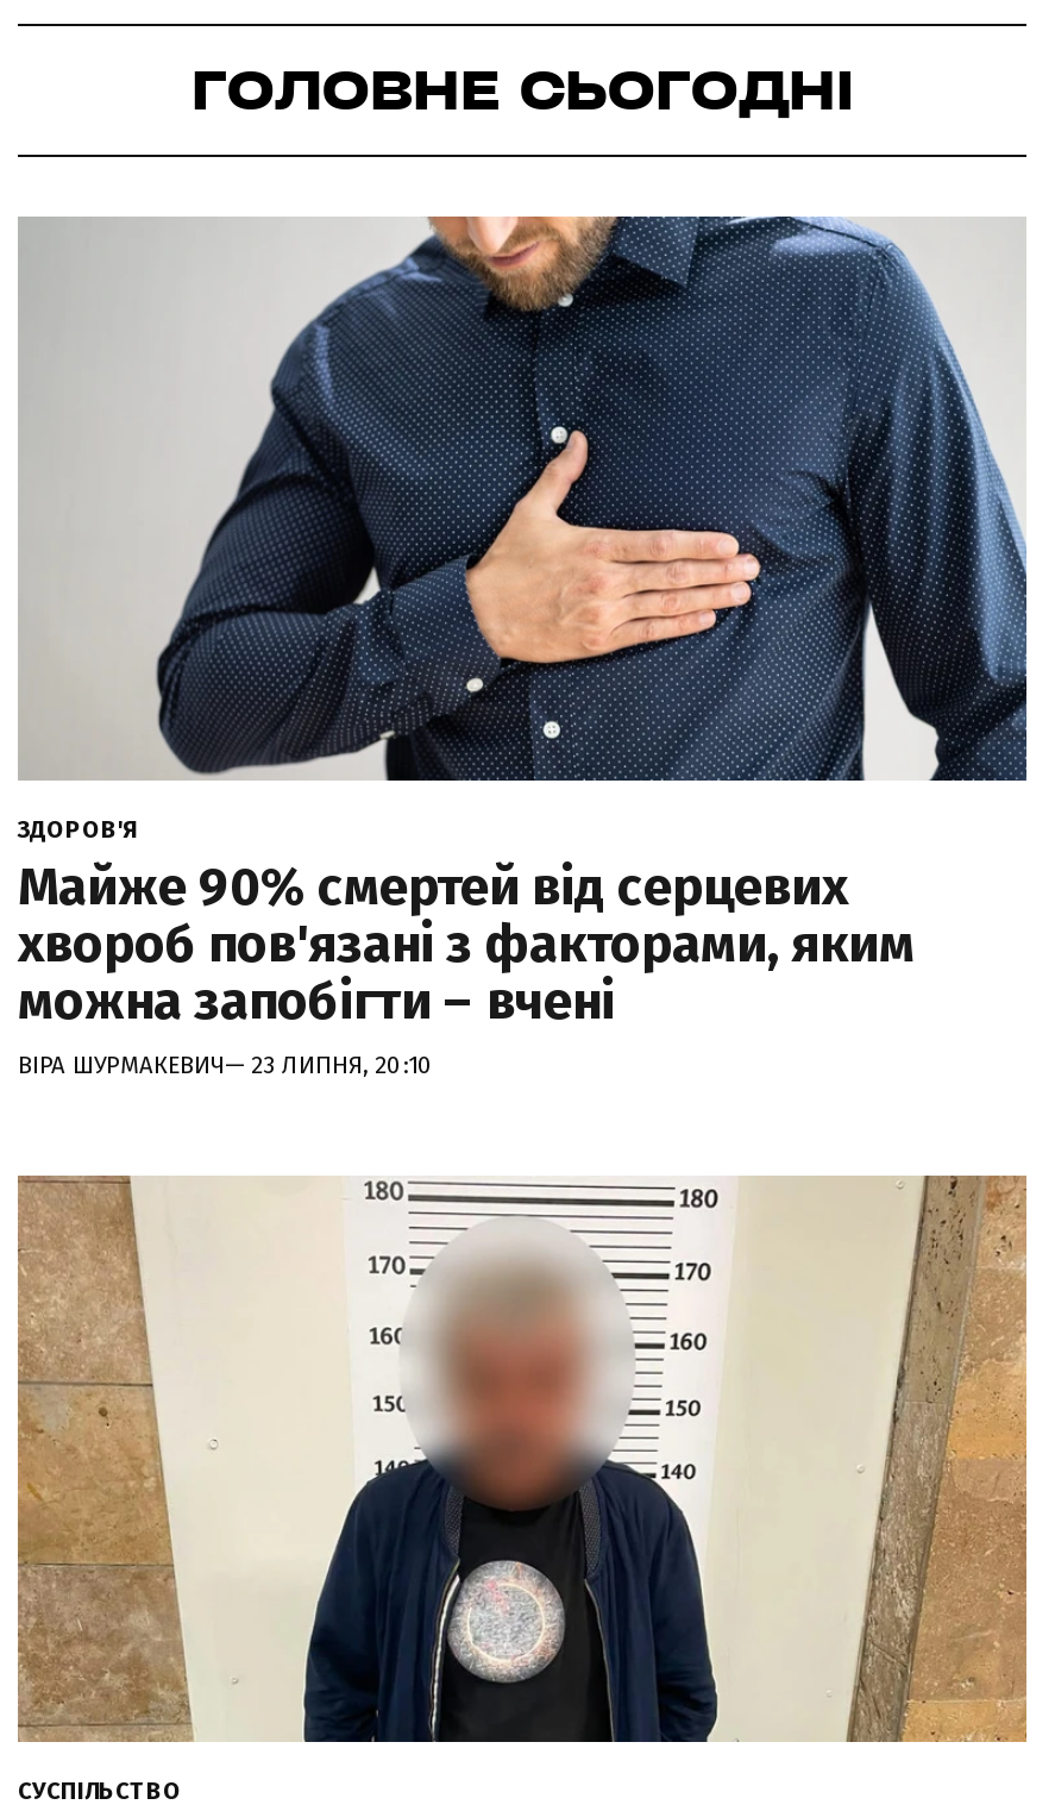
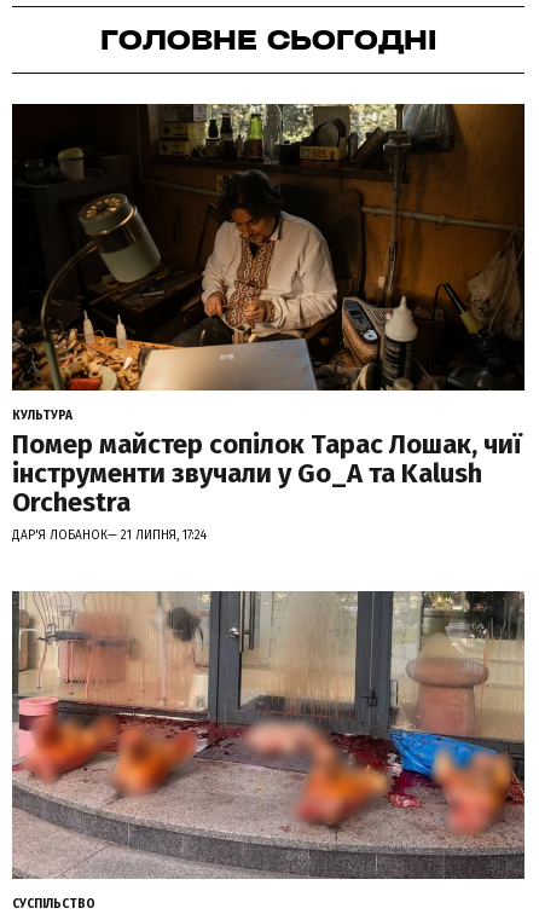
[18,214,1029,1081] [image] | ЗДОРОВ'Я | Майже 90% смертей від серцевих | хвороб пов'язані з факторами, яким | можна запобігти – вчені | ВІРА ШУРМАКЕВИЧ— 23 ЛИПНЯ, 20:10 -> [11,103,526,543] [image] | КУЛЬТУРА | Помер майстер сопілок Тарас Лошак, чиї | інструменти звучали у Go_A та Kalush | Orchestra | ДАР'Я ЛОБАНОК— 21 ЛИПНЯ, 17:24
[15,1173,1029,1744] [image] -> [11,590,526,880] [image]

